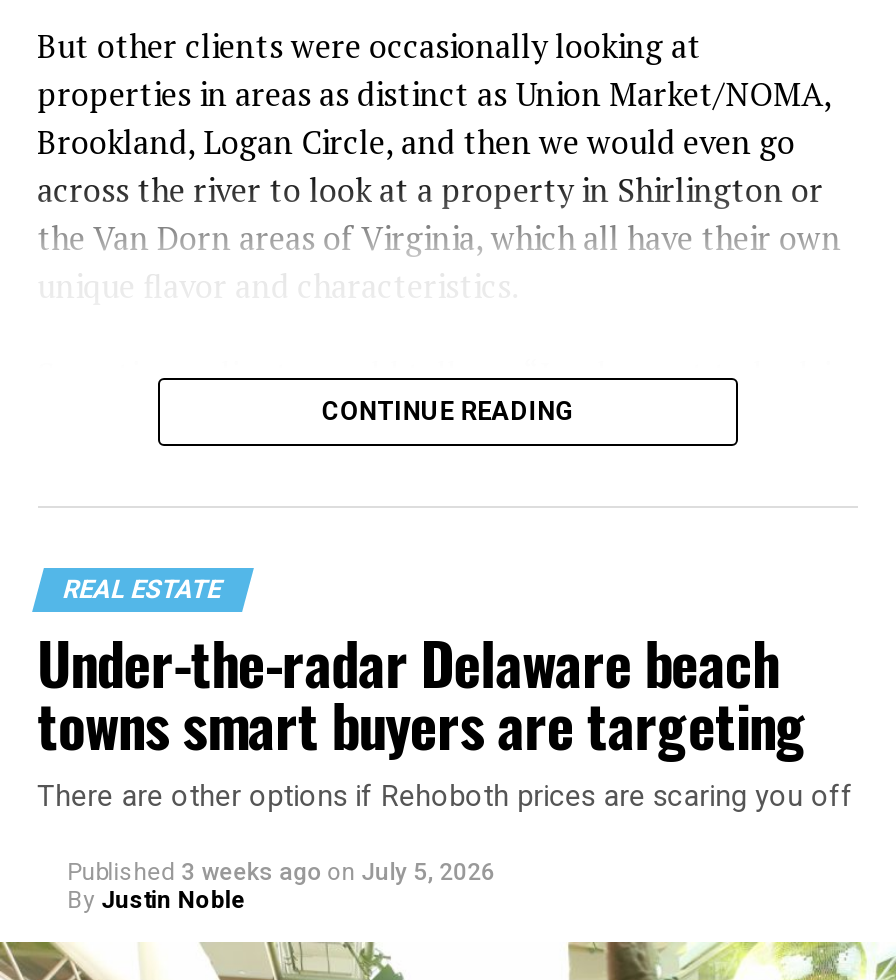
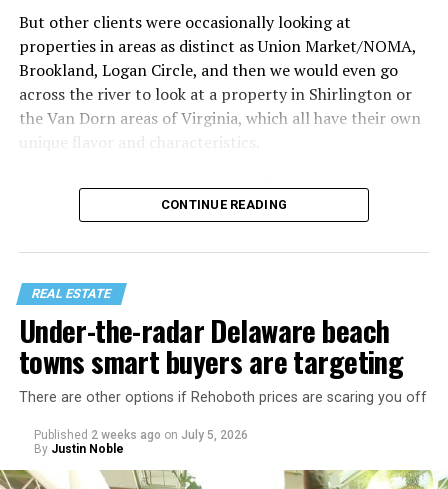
[67,858,495,886] Published 3 weeks ago on July 5, 2026 -> [34,428,248,442] Published 2 weeks ago on July 5, 2026

